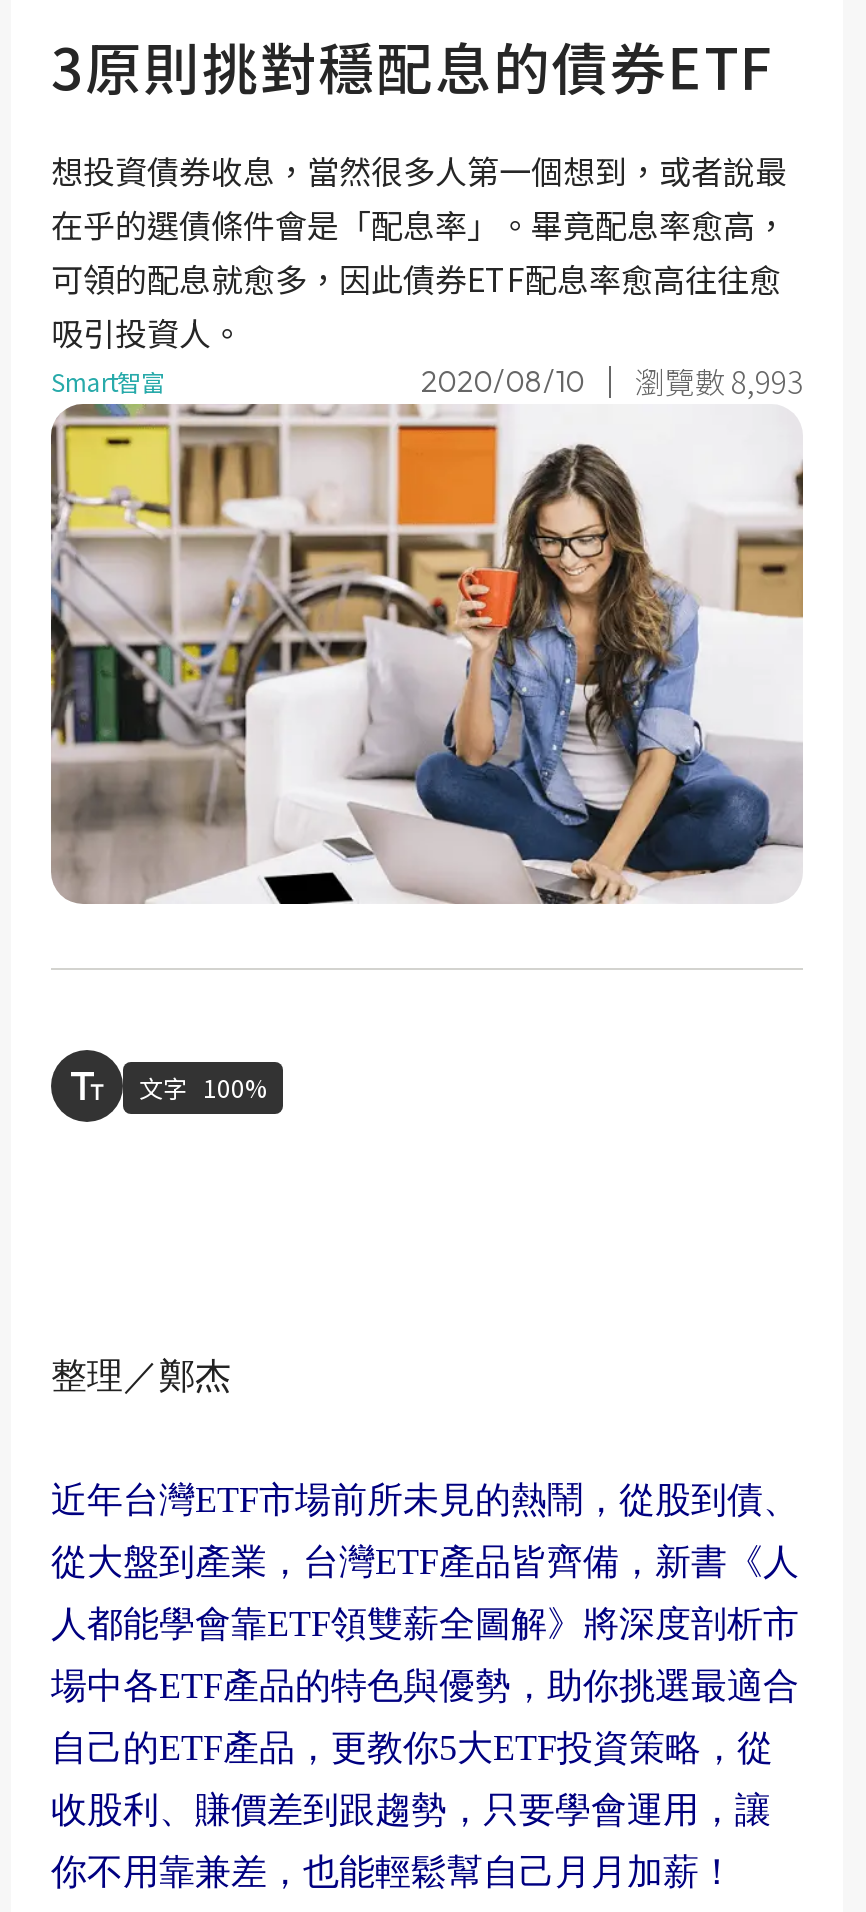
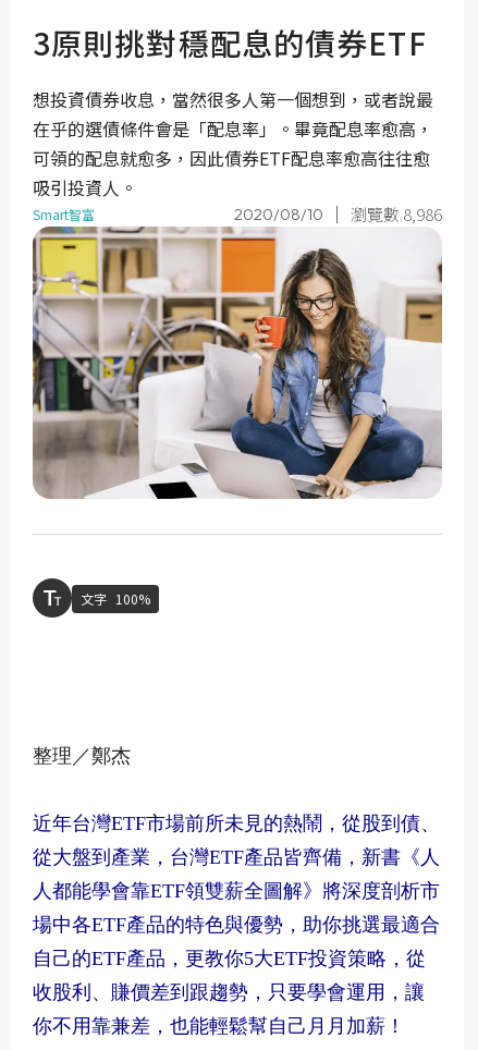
[421,360,803,402] 2020/08/10 瀏覽數 8,993 -> [234,203,442,225] 2020/08/10 瀏覽數 8,986

